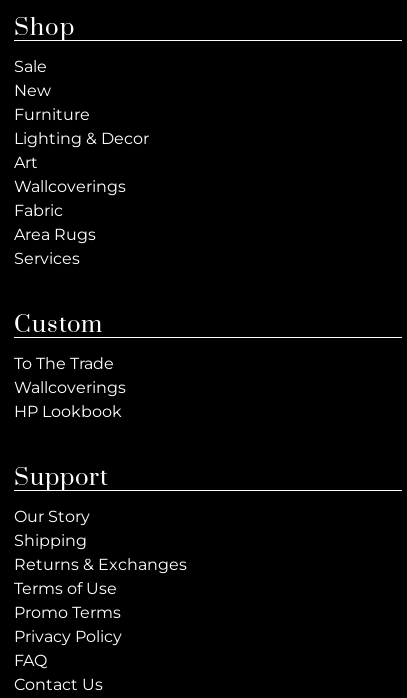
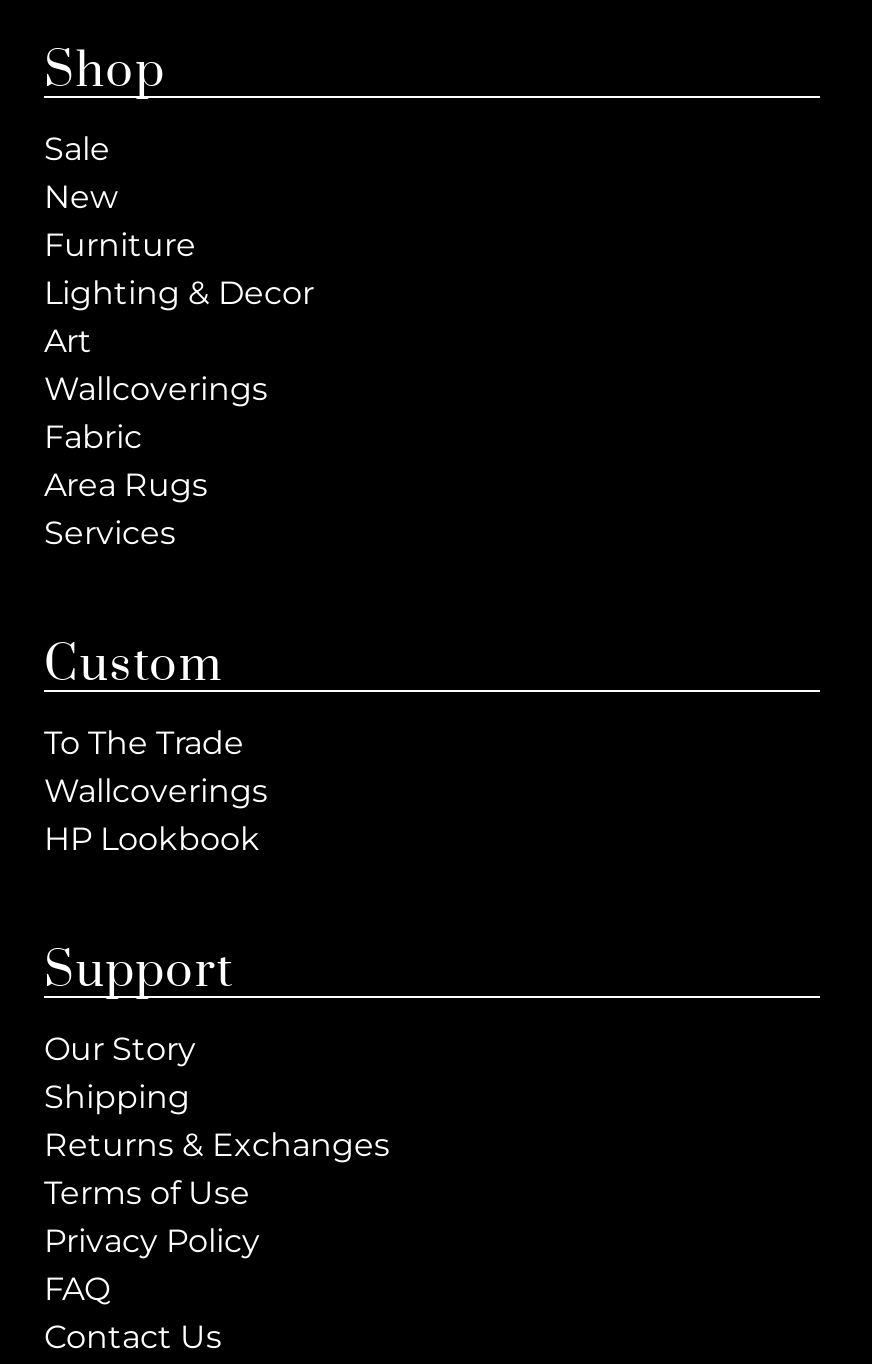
[14,603,121,622] Promo Terms -> none

